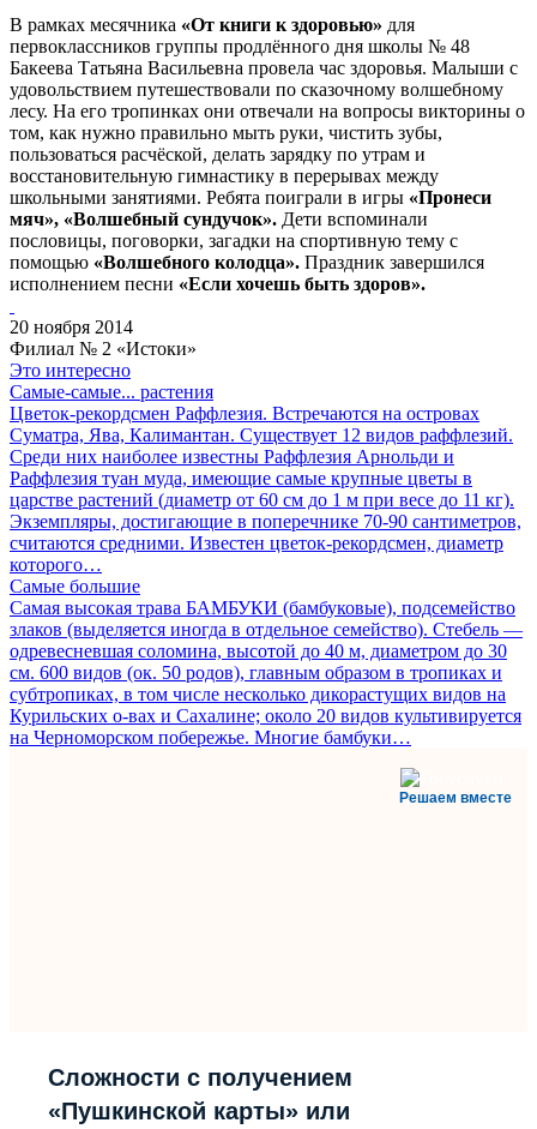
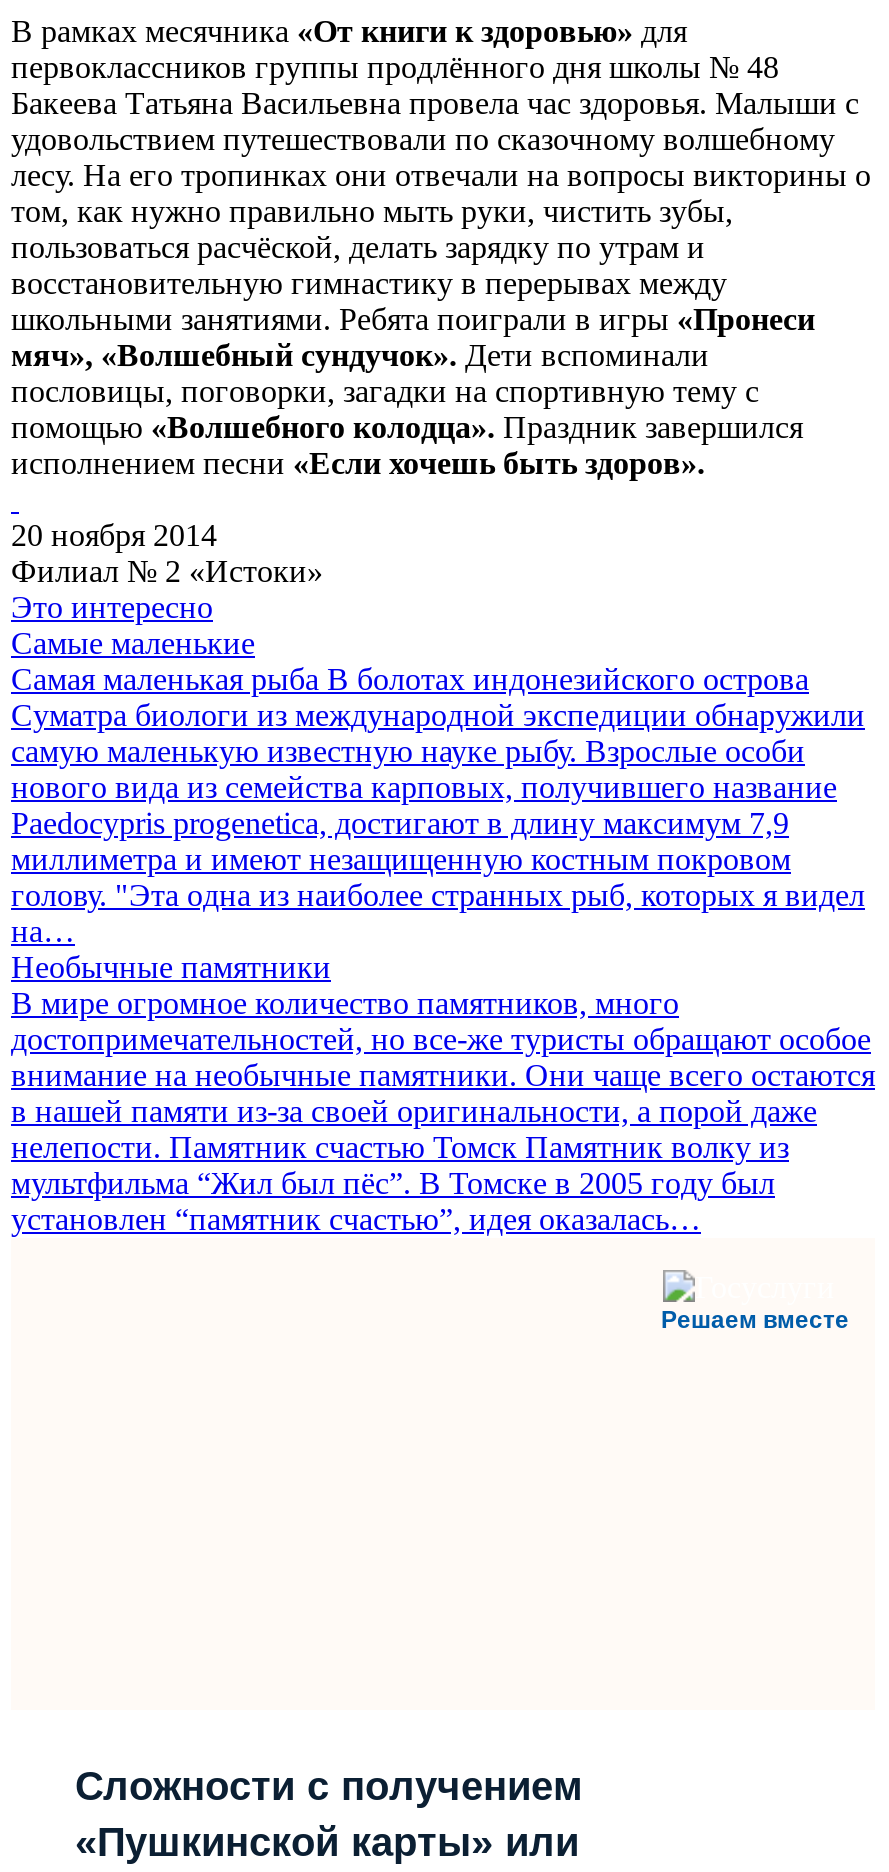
[10,381,523,747] Самые-самые... растения | Цветок-рекордсмен Раффлезия. Встречаются на островах | Суматра, Ява, Калимантан. Существует 12 видов раффлезий. | Среди них наиболее известны Раффлезия Арнольди и | Раффлезия туан муда, имеющие самые крупные цветы в | царстве растений (диаметр от 60 см до 1 м при весе до 11 кг). | Экземпляры, достигающие в поперечнике 70-90 сантиметров, | считаются средними. Известен цветок-рекордсмен, диаметр | которого… | Самые большие | Самая высокая трава БАМБУКИ (бамбуковые), подсемейство | злаков (выделяется иногда в отдельное семейство). Стебель — | одревесневшая соломина, высотой до 40 м, диаметром до 30 | см. 600 видов (ок. 50 родов), главным образом в тропиках и | субтропиках, в том числе несколько дикорастущих видов на | Курильских о-вах и Сахалине; около 20 видов культивируется | на Черноморском побережье. Многие бамбуки… -> [11,626,875,1236] Самые маленькие | Самая маленькая рыба В болотах индонезийского острова | Суматра биологи из международной экспедиции обнаружили | самую маленькую известную науке рыбу. Взрослые особи | нового вида из семейства карповых, получившего название | Paedocypris progenetica, достигают в длину максимум 7,9 | миллиметра и имеют незащищенную костным покровом | голову. "Эта одна из наиболее странных рыб, которых я видел | на… | Необычные памятники | В мире огромное количество памятников, много | достопримечательностей, но все-же туристы обращают особое | внимание на необычные памятники. Они чаще всего остаются | в нашей памяти из-за своей оригинальности, а порой даже | нелепости. Памятник счастью Томск Памятник волку из | мультфильма “Жил был пёс”. В Томске в 2005 году был | установлен “памятник счастью”, идея оказалась…

